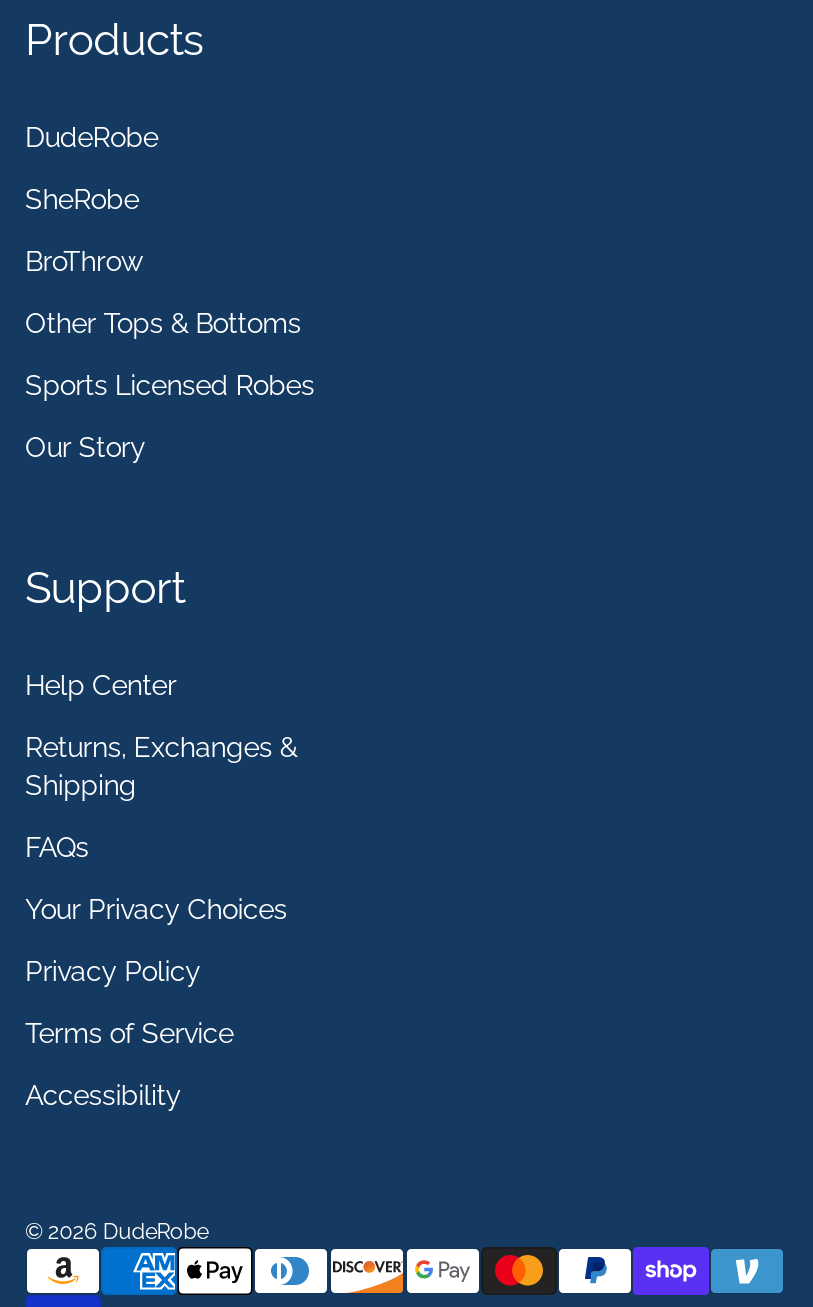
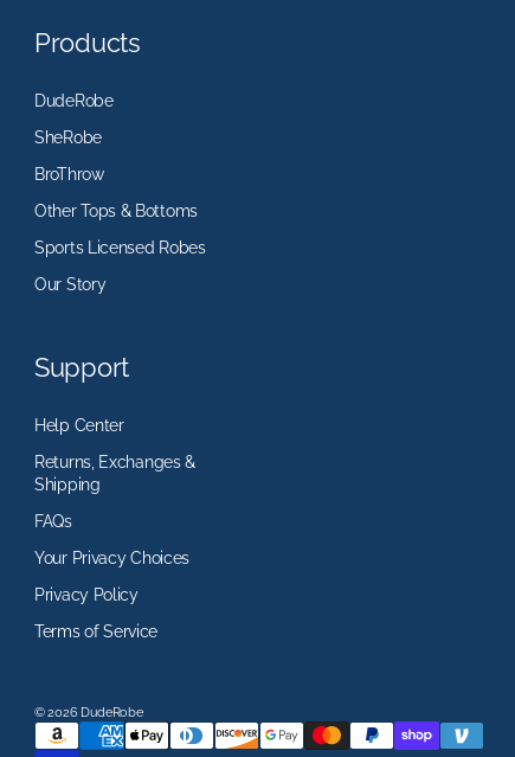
[25,1079,181,1111] Accessibility -> none

